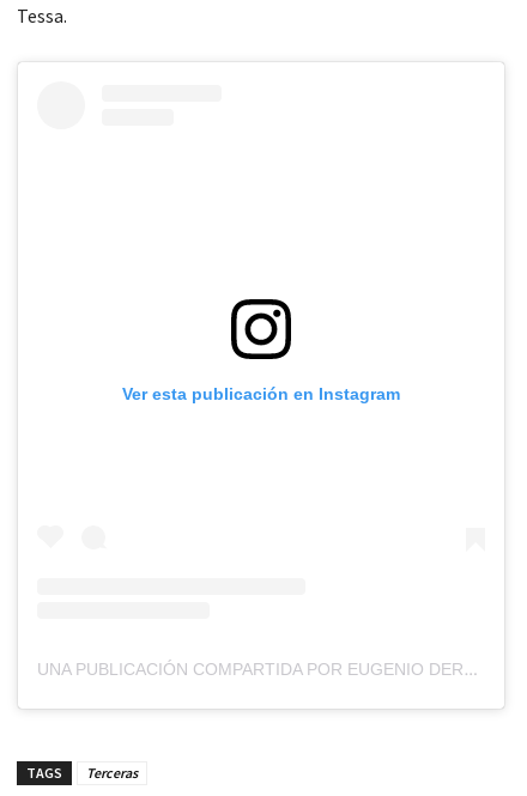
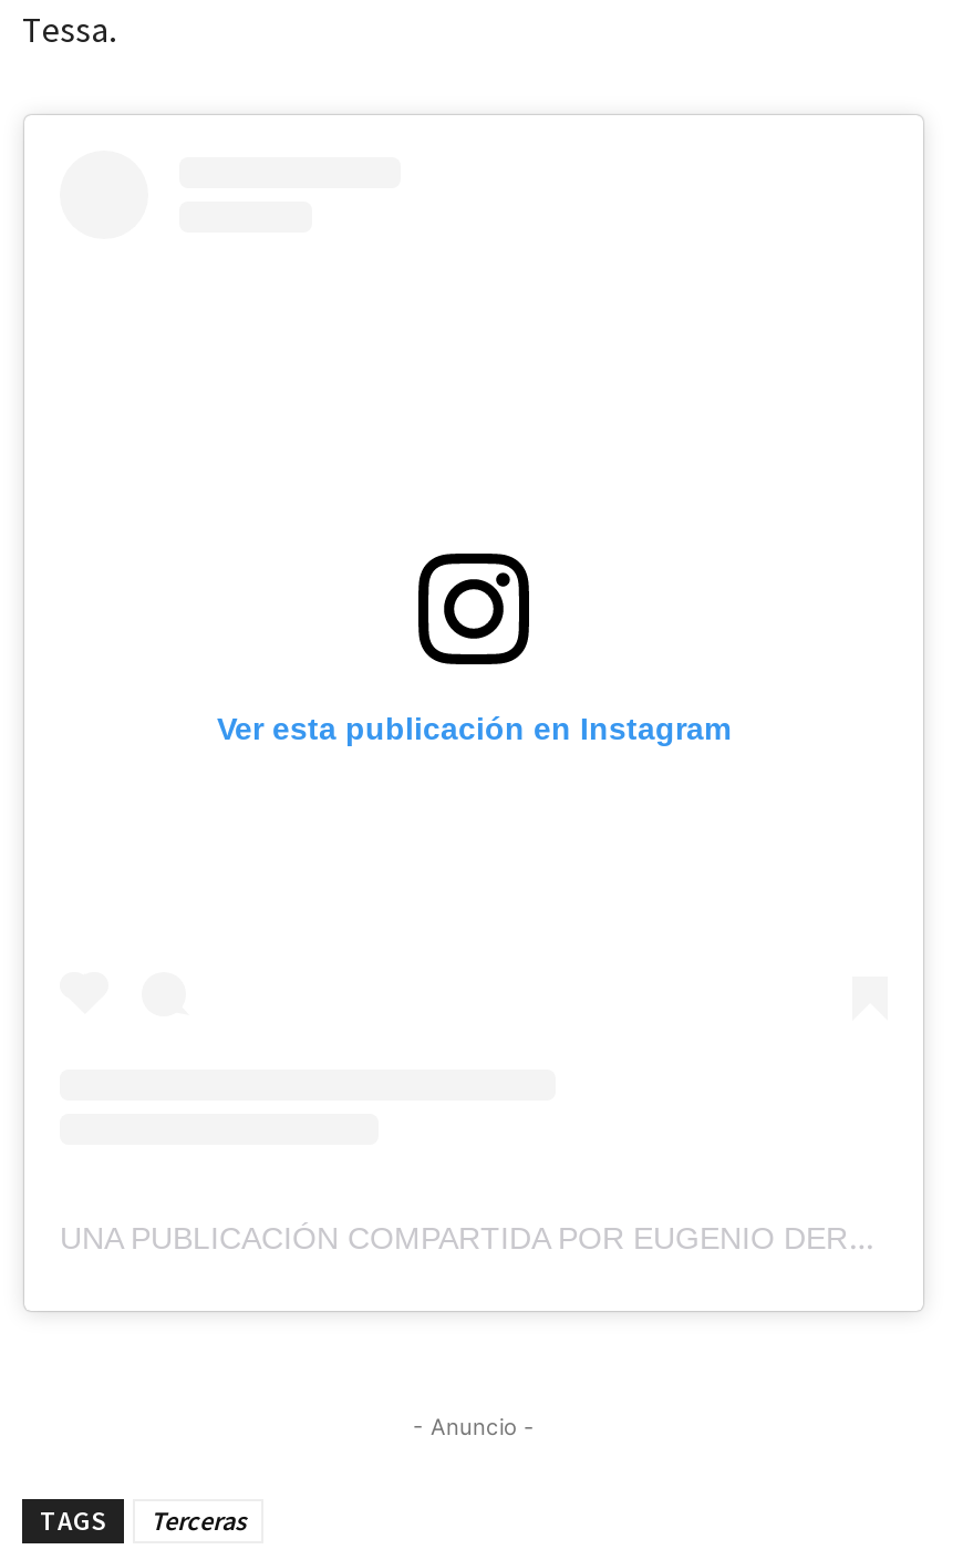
none -> [413,1413,535,1440] - Anuncio -

